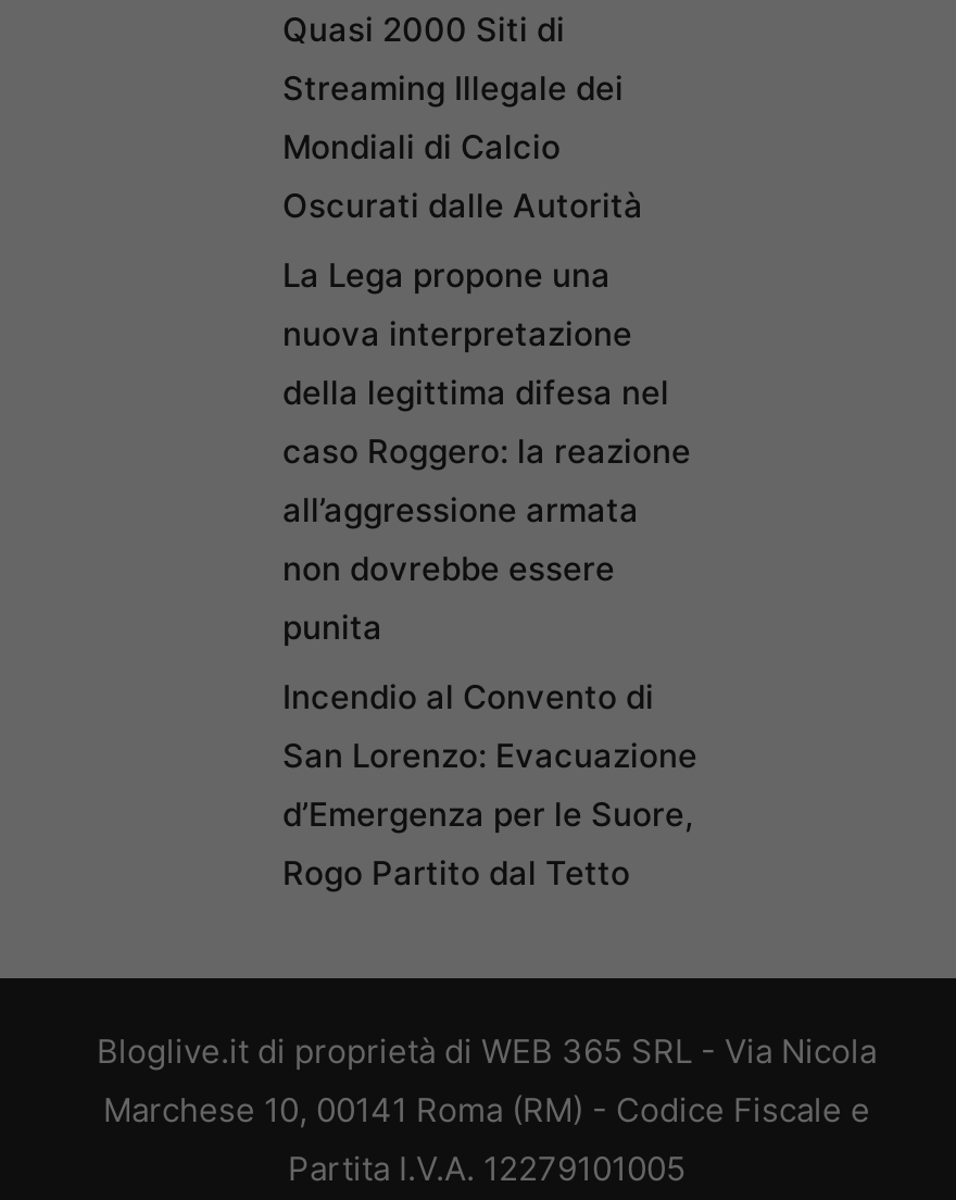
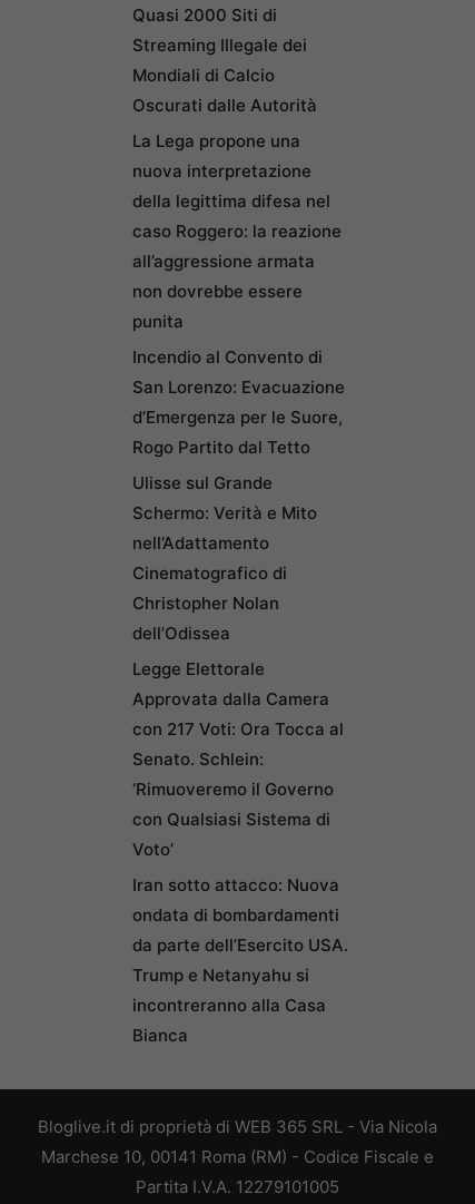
none -> [132,472,348,1046] Ulisse sul Grande | Schermo: Verità e Mito | nell’Adattamento | Cinematografico di | Christopher Nolan | dell’Odissea | Legge Elettorale | Approvata dalla Camera | con 217 Voti: Ora Tocca al | Senato. Schlein: | ‘Rimuoveremo il Governo | con Qualsiasi Sistema di | Voto’ | Iran sotto attacco: Nuova | ondata di bombardamenti | da parte dell’Esercito USA. | Trump e Netanyahu si | incontreranno alla Casa | Bianca

